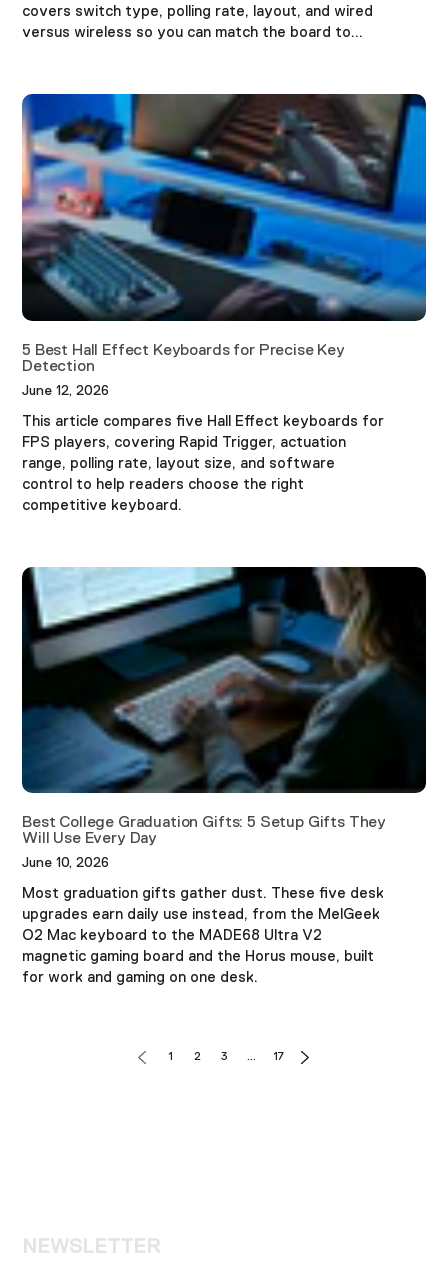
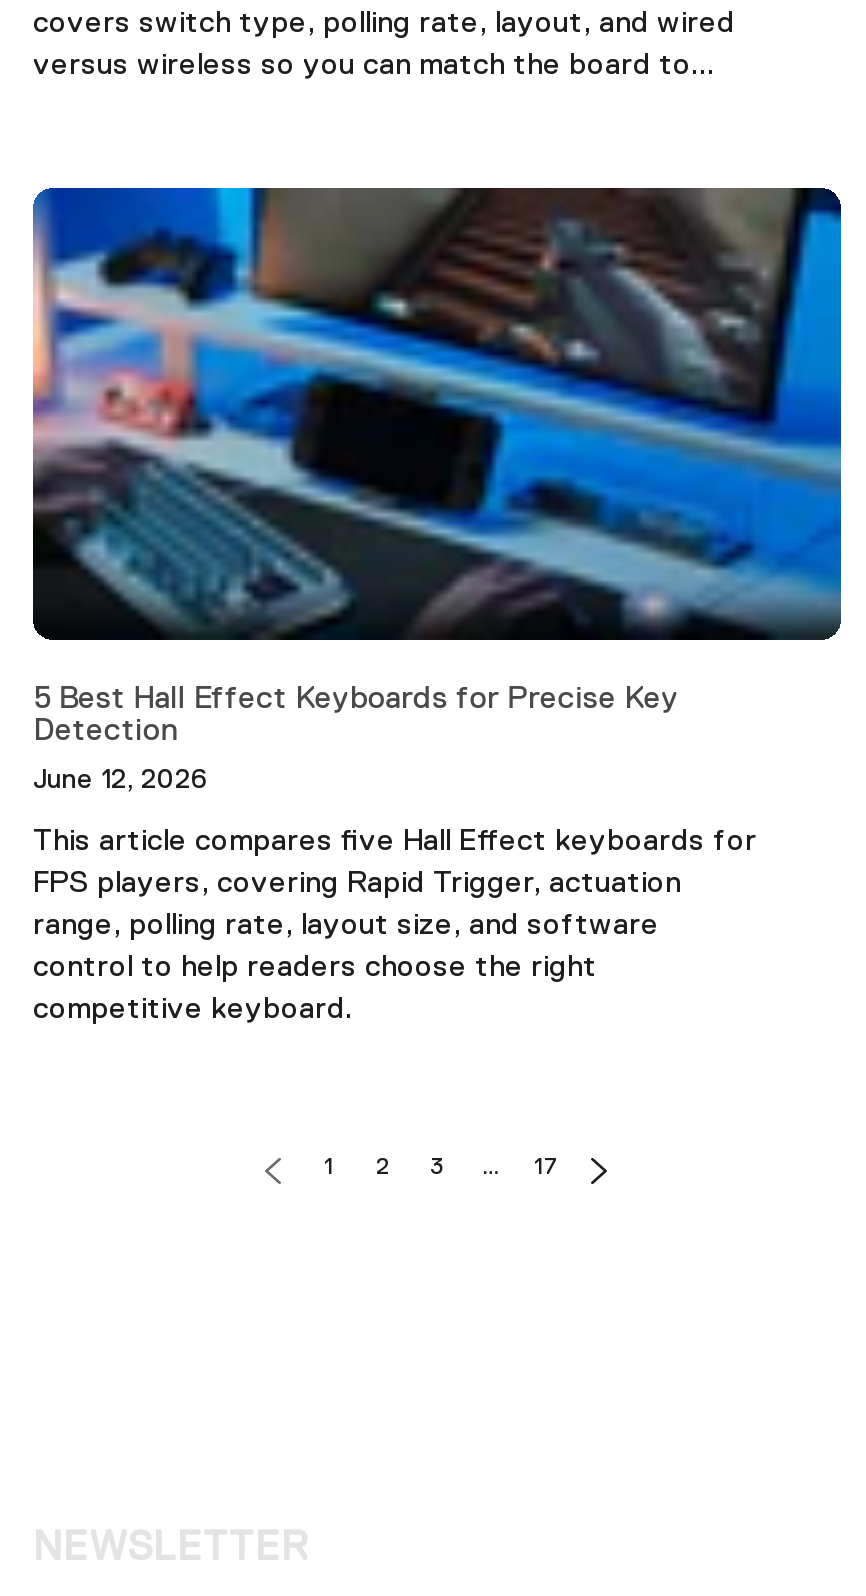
[21,566,427,985] [image] | Best College Graduation Gifts: 5 Setup Gifts They | Will Use Every Day | June 10, 2026 | Most graduation gifts gather dust. These five desk | upgrades earn daily use instead, from the MelGeek | O2 Mac keyboard to the MADE68 Ultra V2 | magnetic gaming board and the Horus mouse, built | for work and gaming on one desk. -> none

